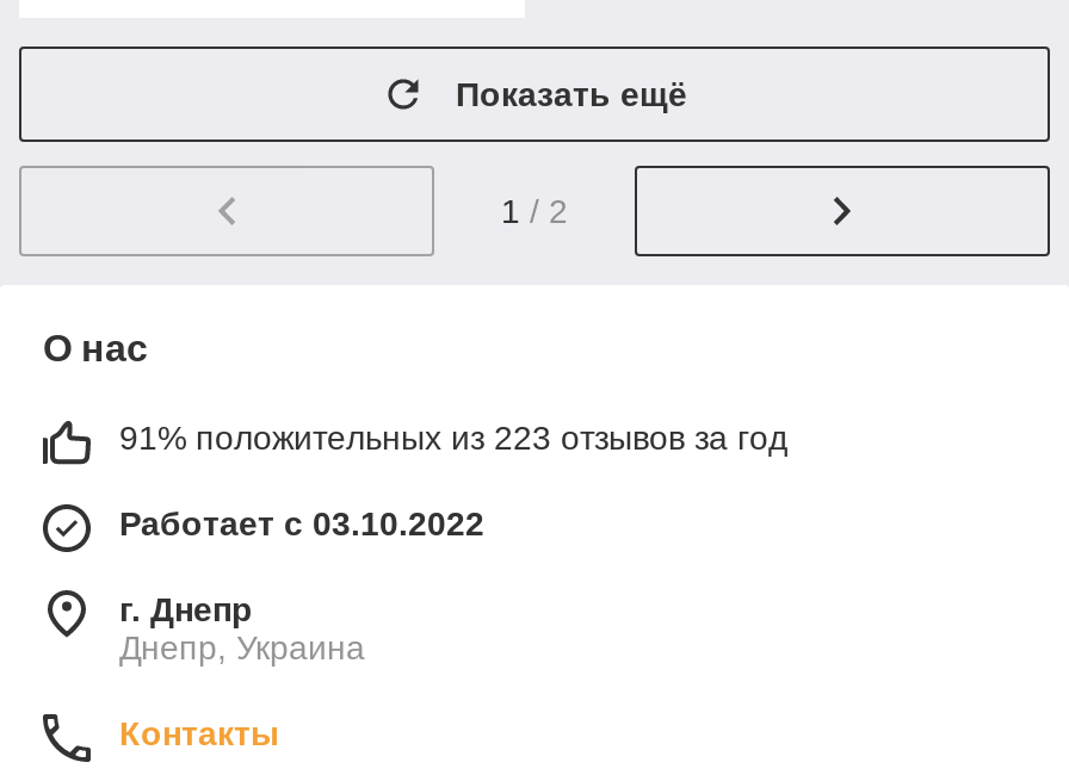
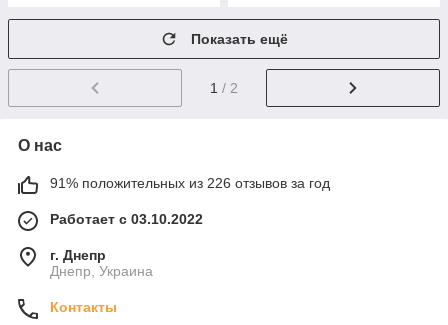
[119,419,787,457] 91% положительных из 223 отзывов за год -> [50,175,330,191] 91% положительных из 226 отзывов за год

